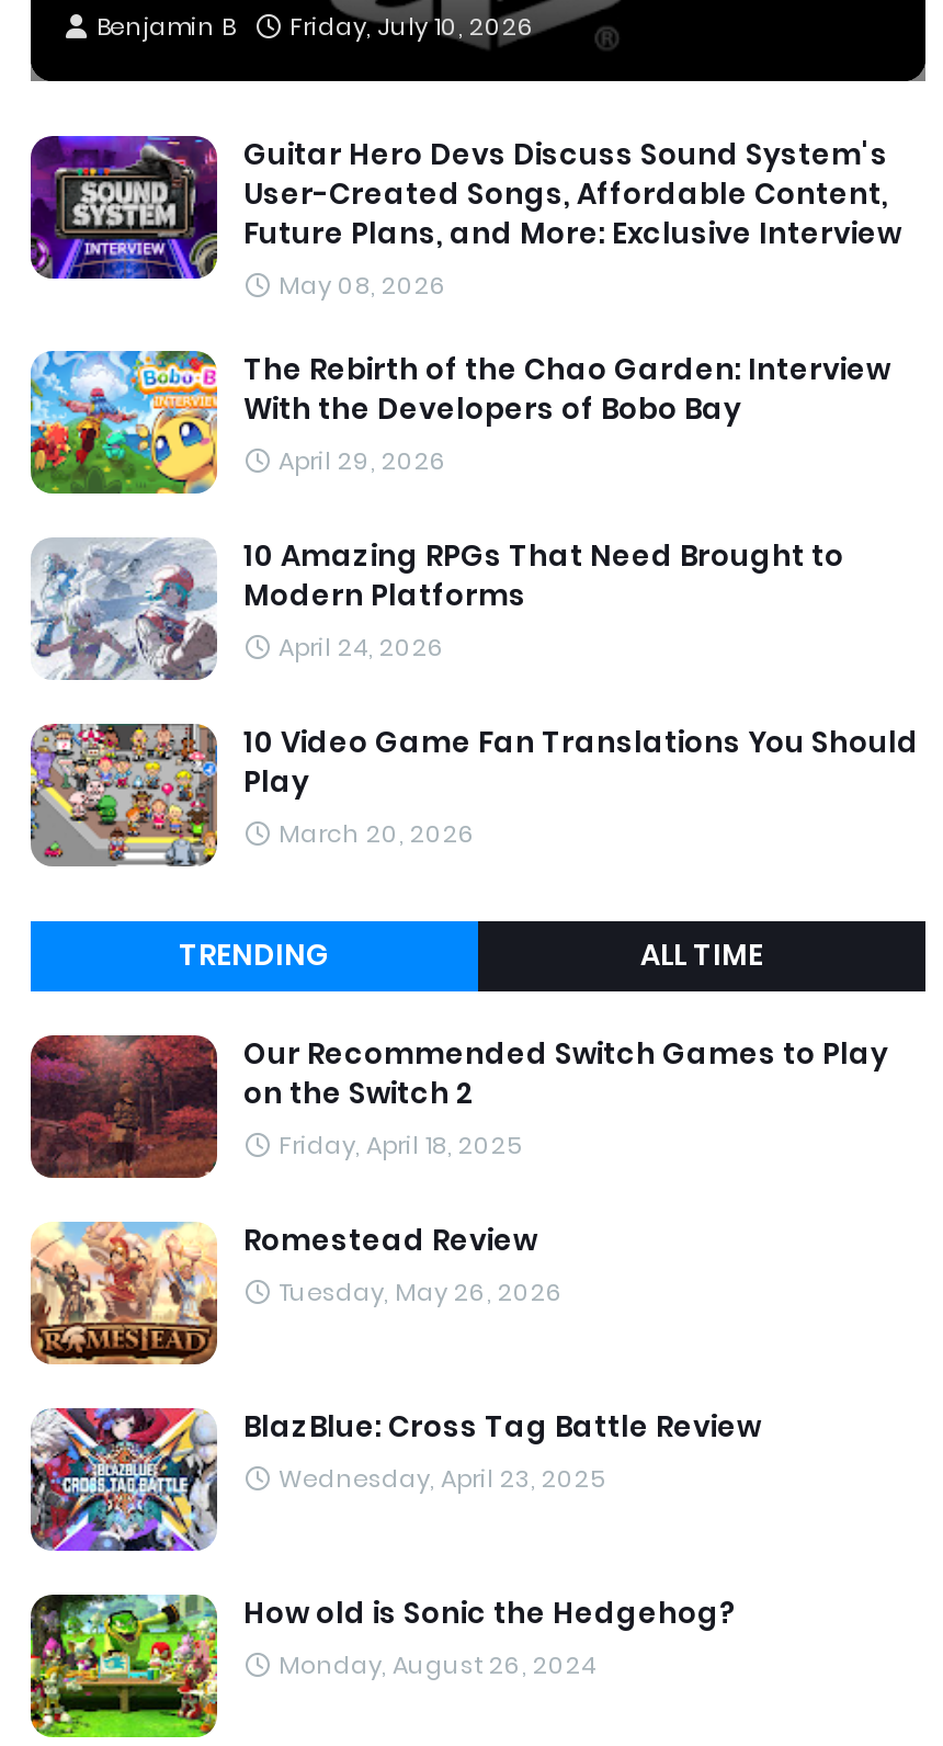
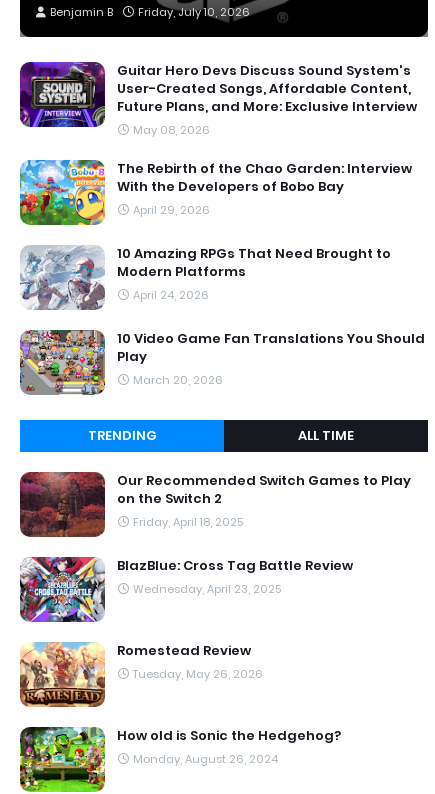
moved [31,1220,564,1364] -> [20,641,263,708]: [image] | Romestead Review | Tuesday, May 26, 2026
moved [26,1404,761,1555] -> [18,555,353,624]: [image] | BlazBlue: Cross Tag Battle Review | Wednesday, April 23, 2025

